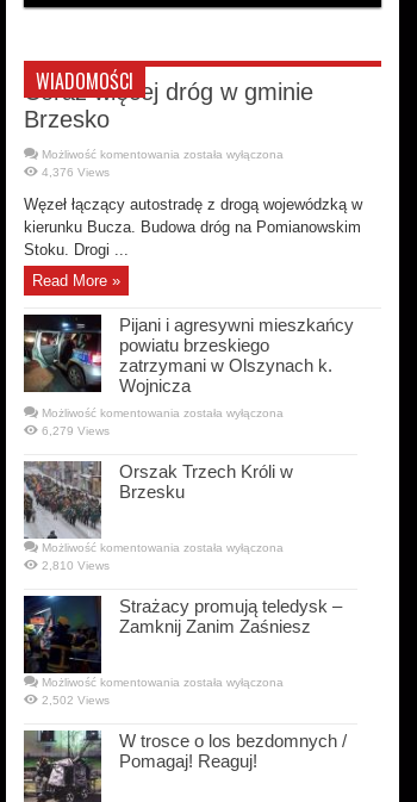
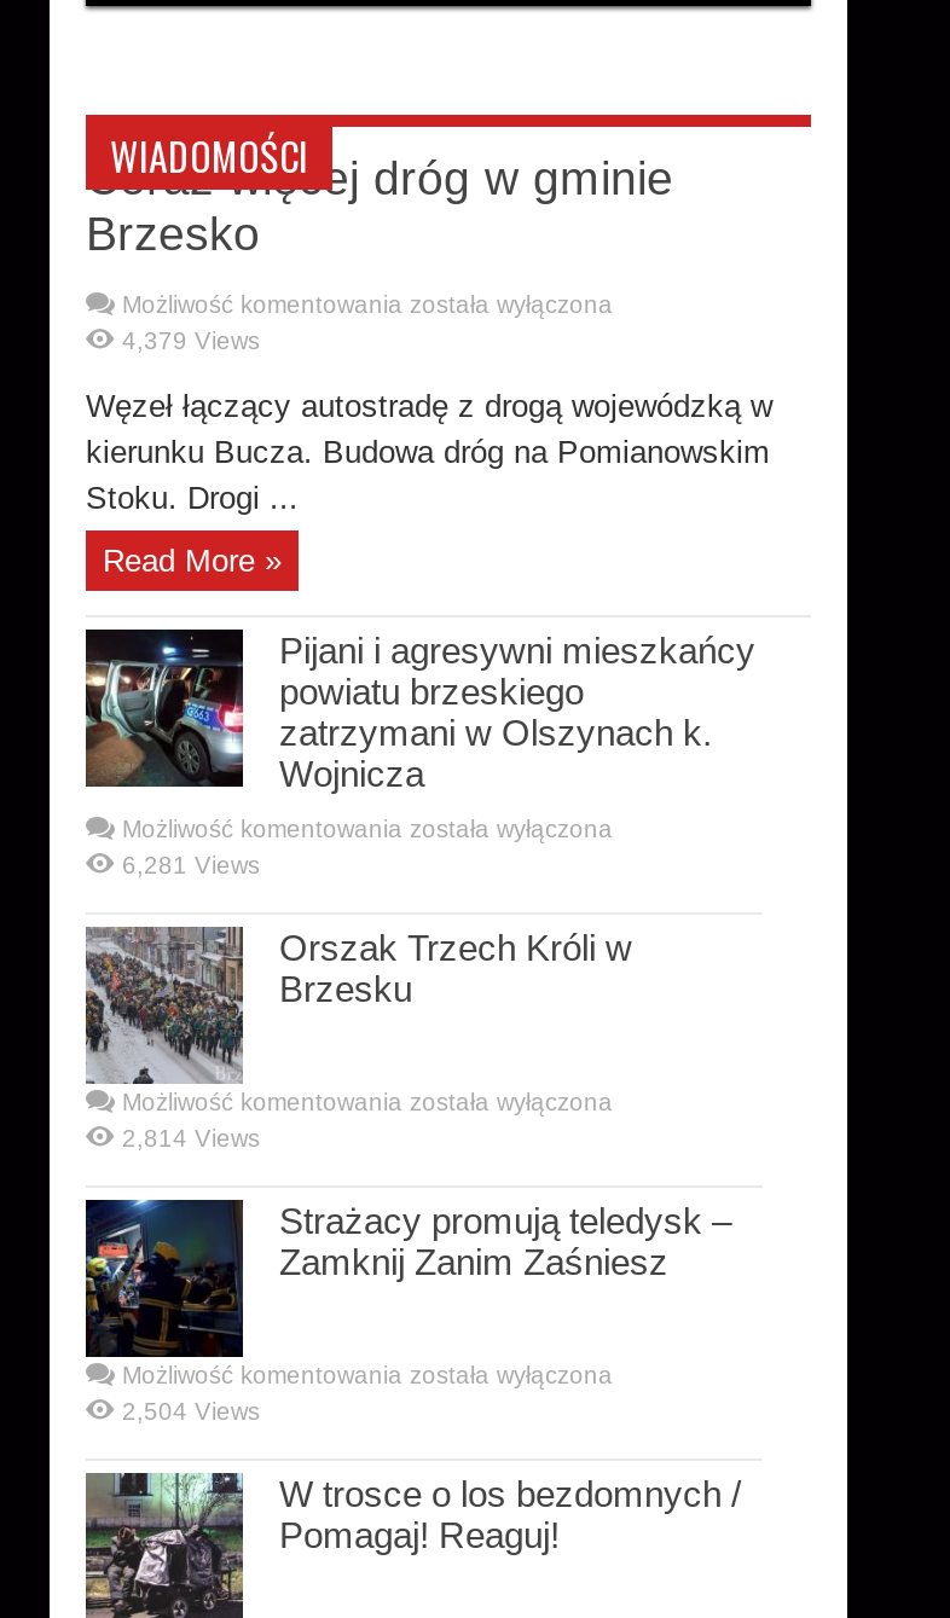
[42,166,110,179] 4,376 Views -> [122,328,260,355] 4,379 Views
[42,424,110,438] 6,279 Views -> [122,852,260,879] 6,281 Views
[42,559,110,572] 2,810 Views -> [122,1125,260,1152] 2,814 Views
[42,694,110,707] 2,502 Views -> [122,1399,260,1425] 2,504 Views

